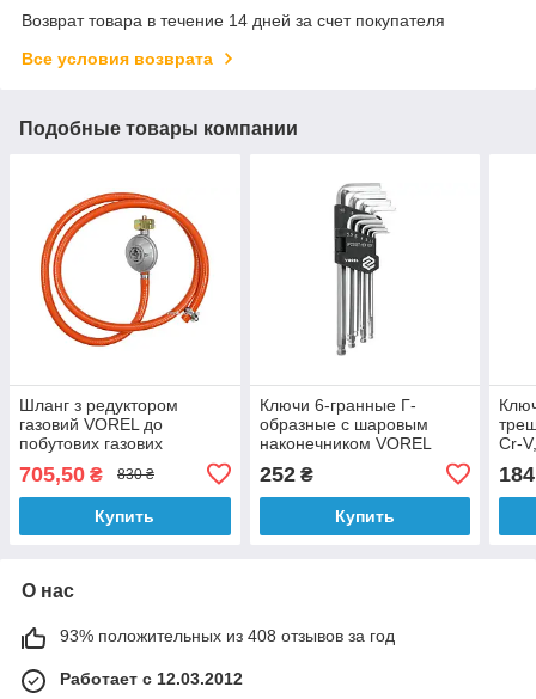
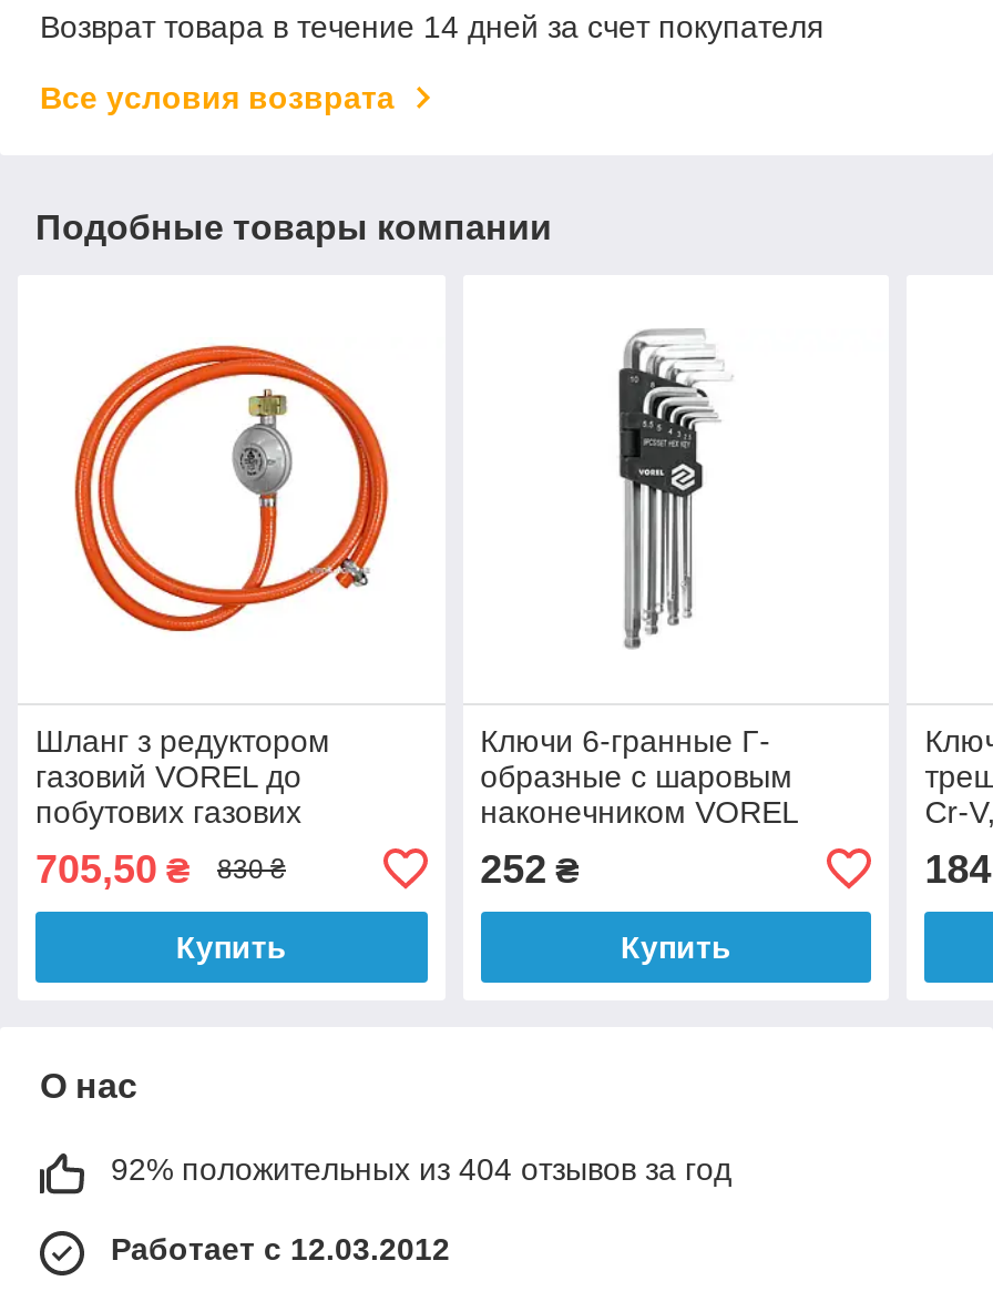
[60,626,395,645] 93% положительных из 408 отзывов за год -> [111,1151,731,1186] 92% положительных из 404 отзывов за год

